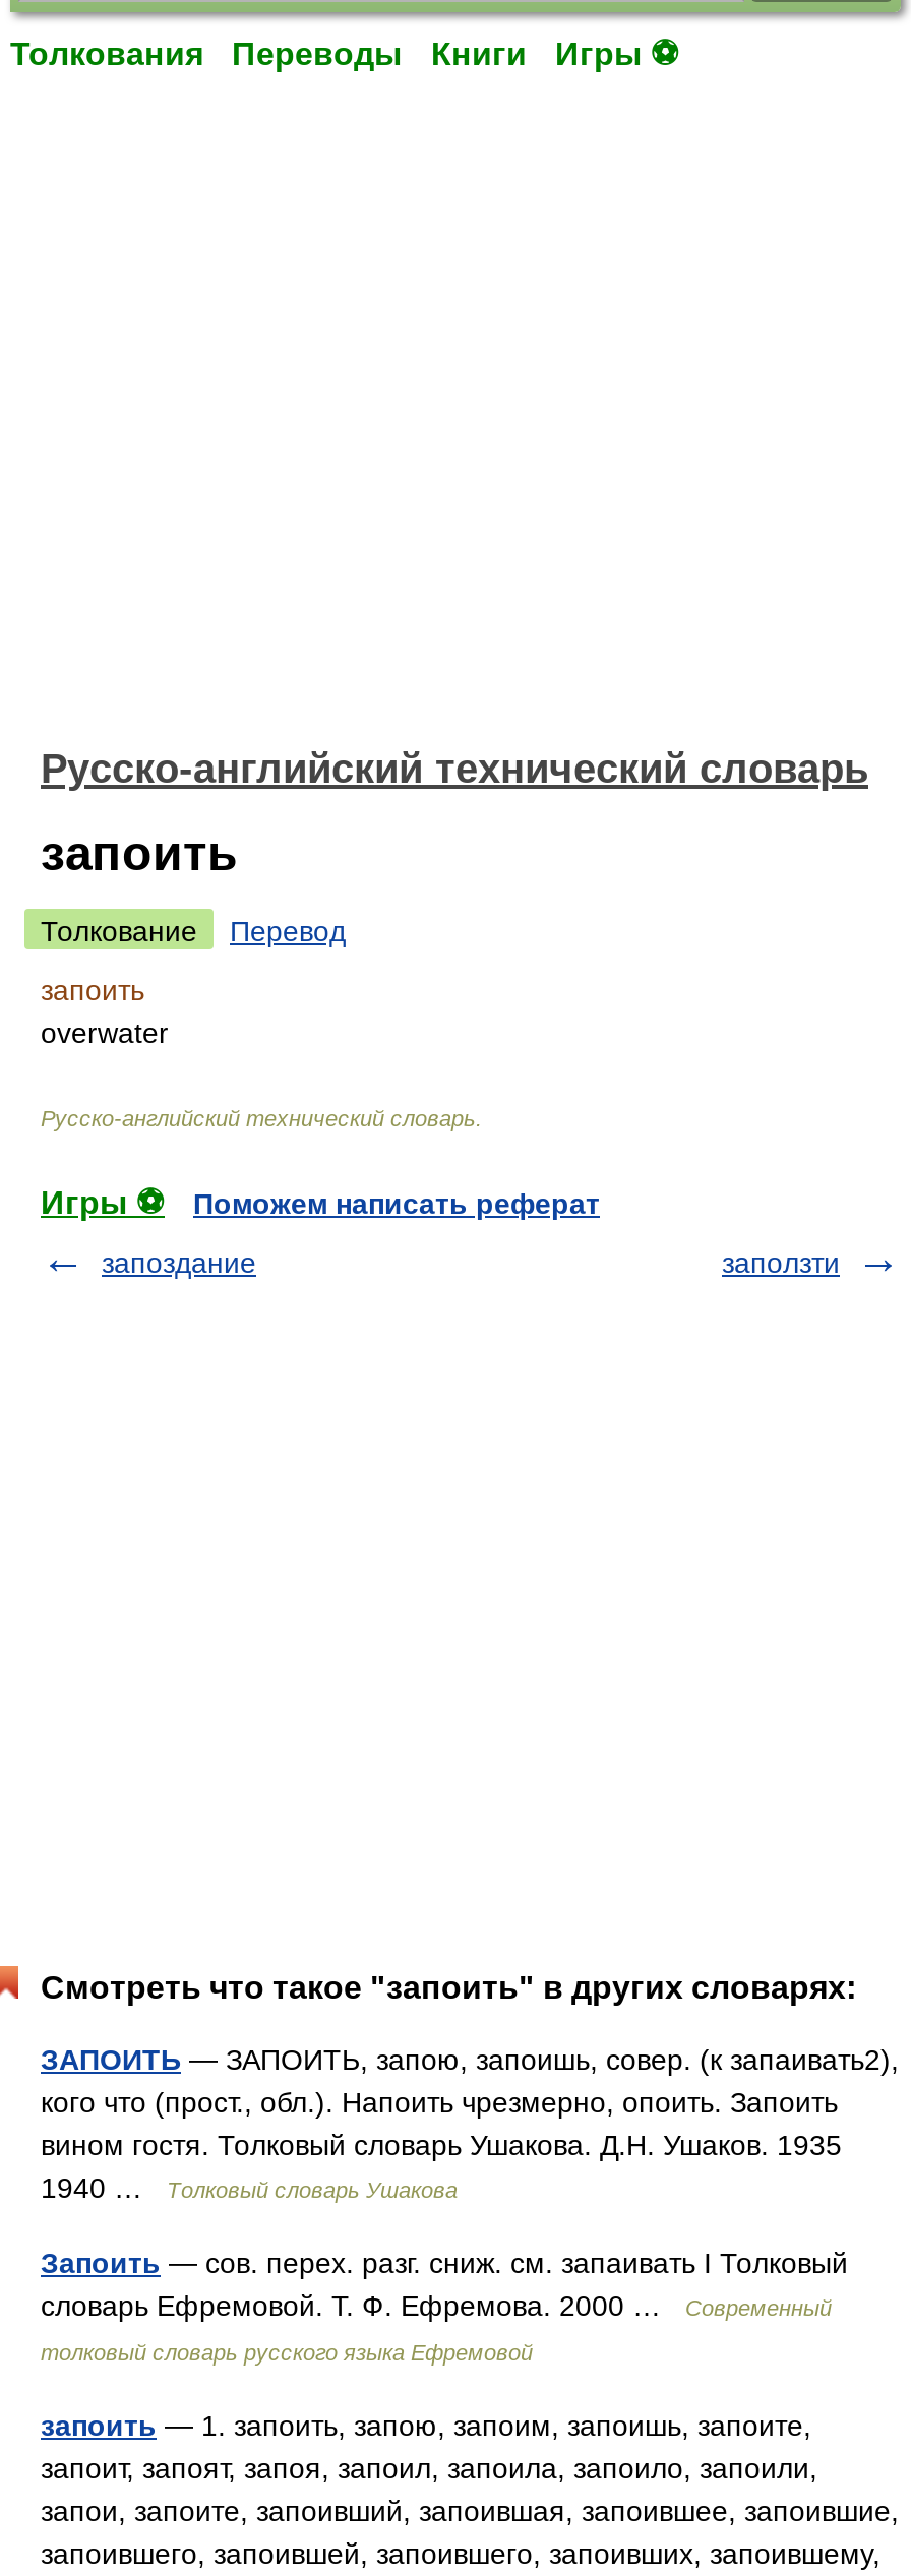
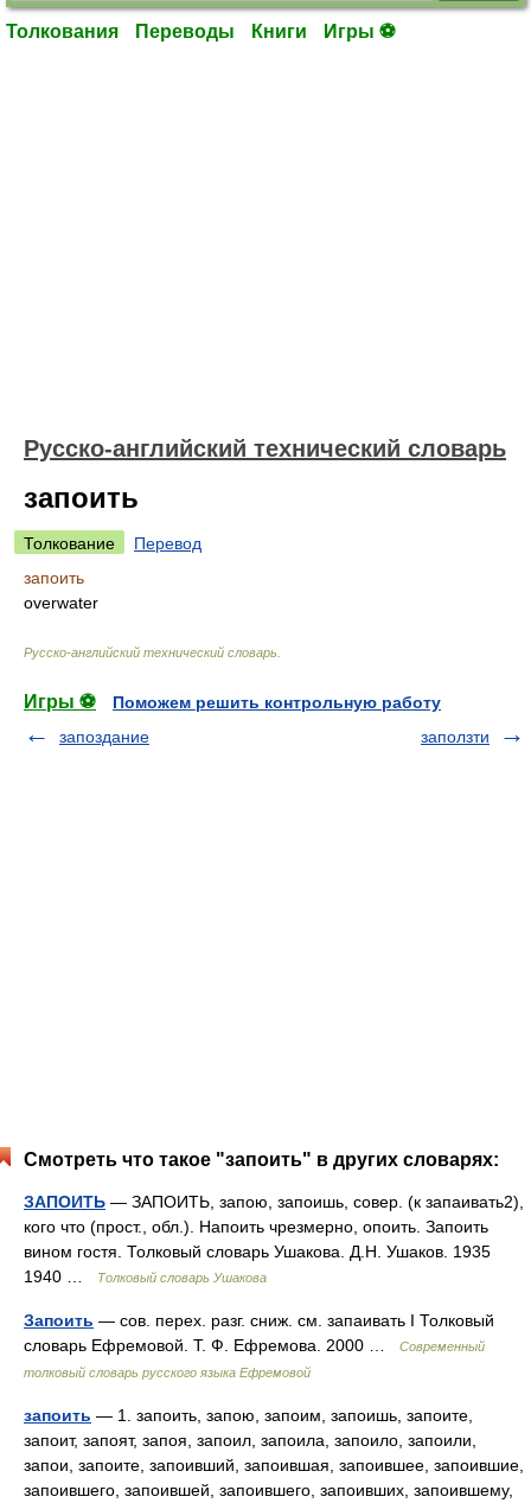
[193,1187,600,1220] Поможем написать реферат -> [113,693,441,712] Поможем решить контрольную работу

